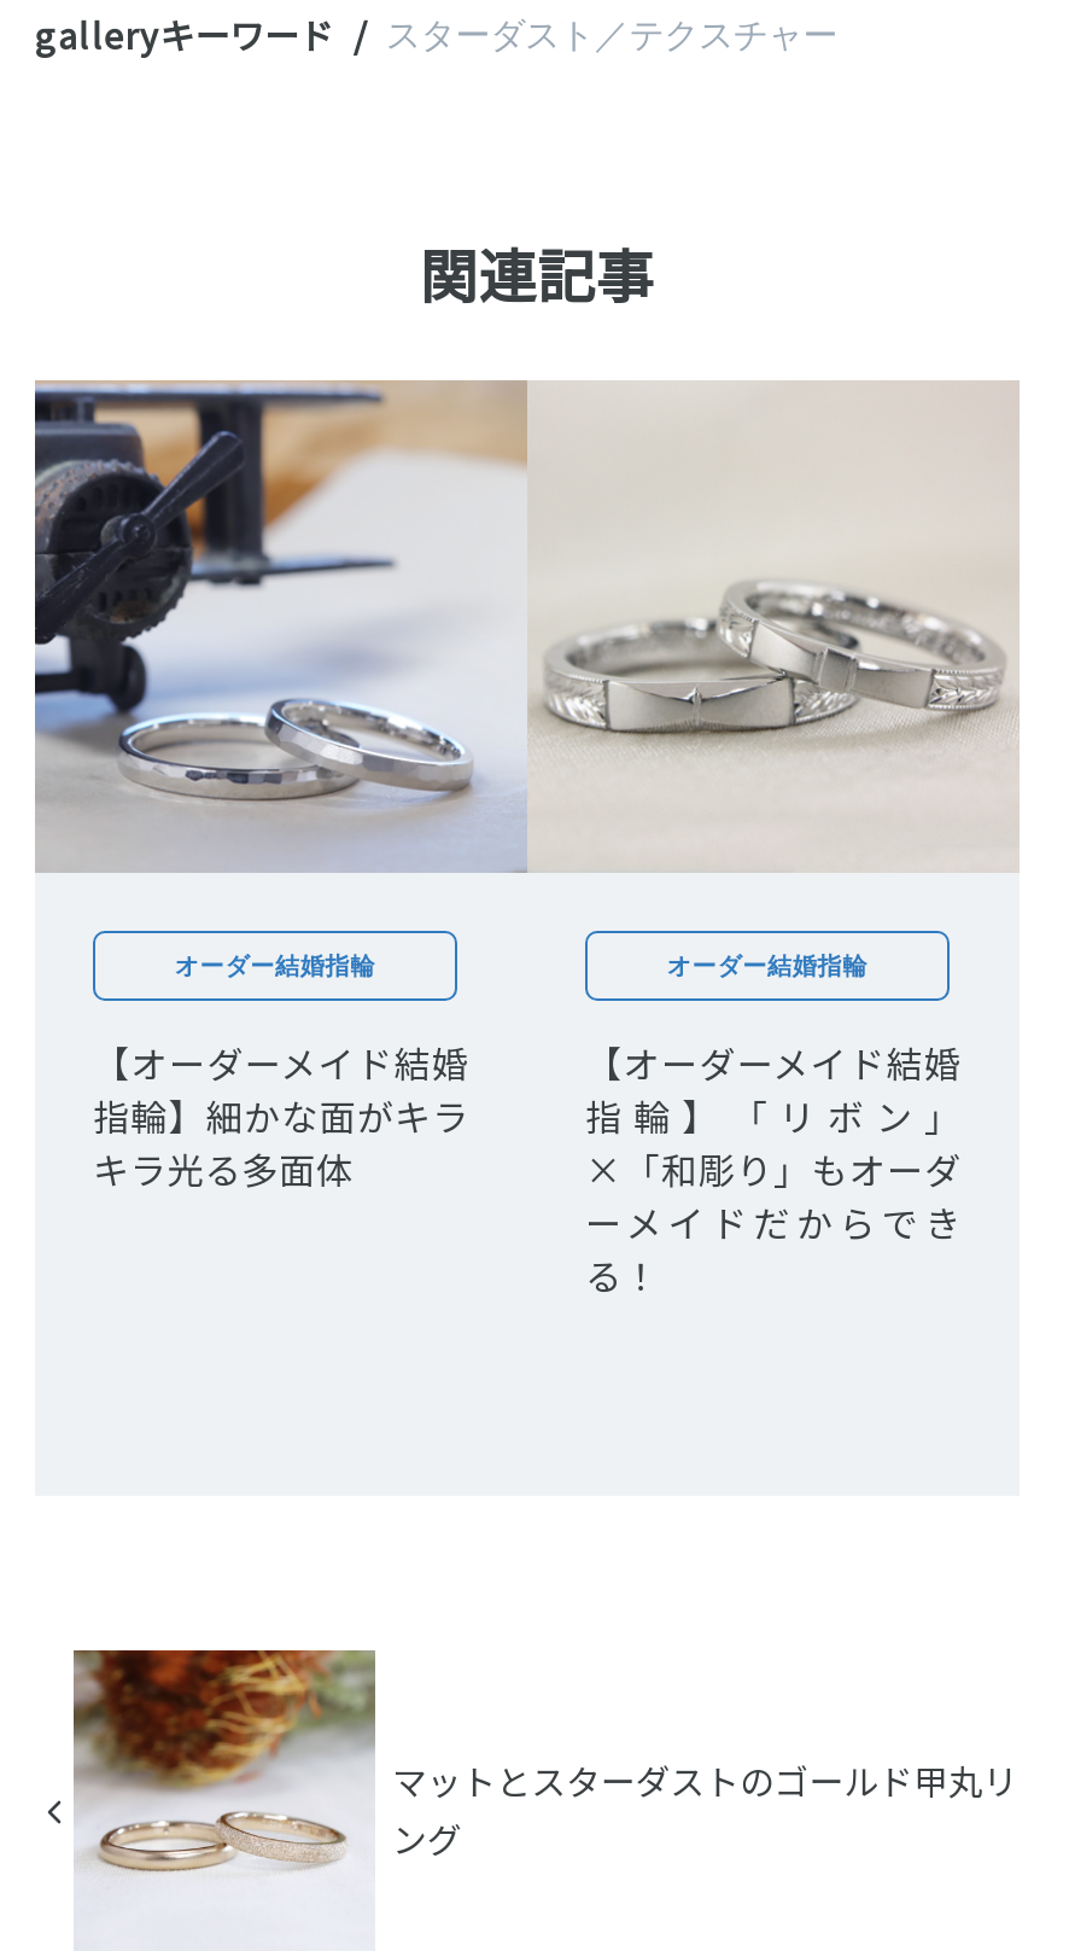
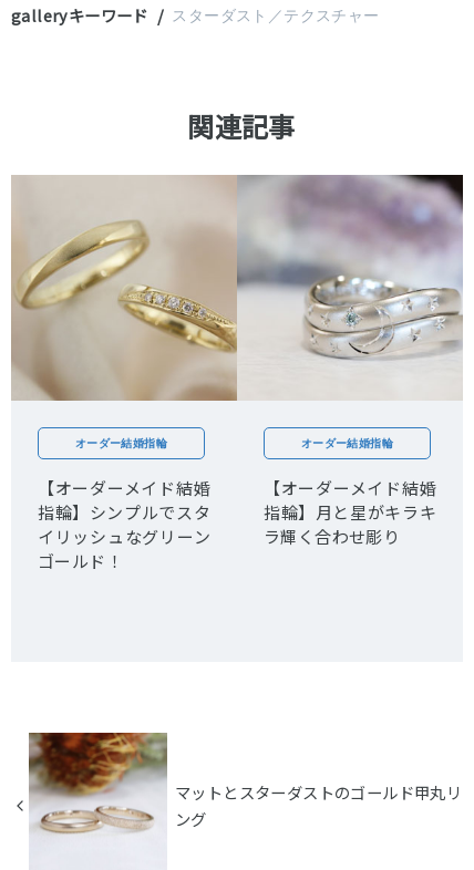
[33,382,1020,874] [image] -> [11,174,464,402] [image]
[93,1091,469,1195] 指輪】細かな面がキラ | キラ光る多面体 -> [38,500,210,572] 指輪】シンプルでスタ | イリッシュなグリーン | ゴールド！
[585,1091,962,1301] 指輪】「リボン」 | ×「和彫り」もオーダ | ーメイドだからでき | る！ -> [264,500,436,548] 指輪】月と星がキラキ | ラ輝く合わせ彫り

